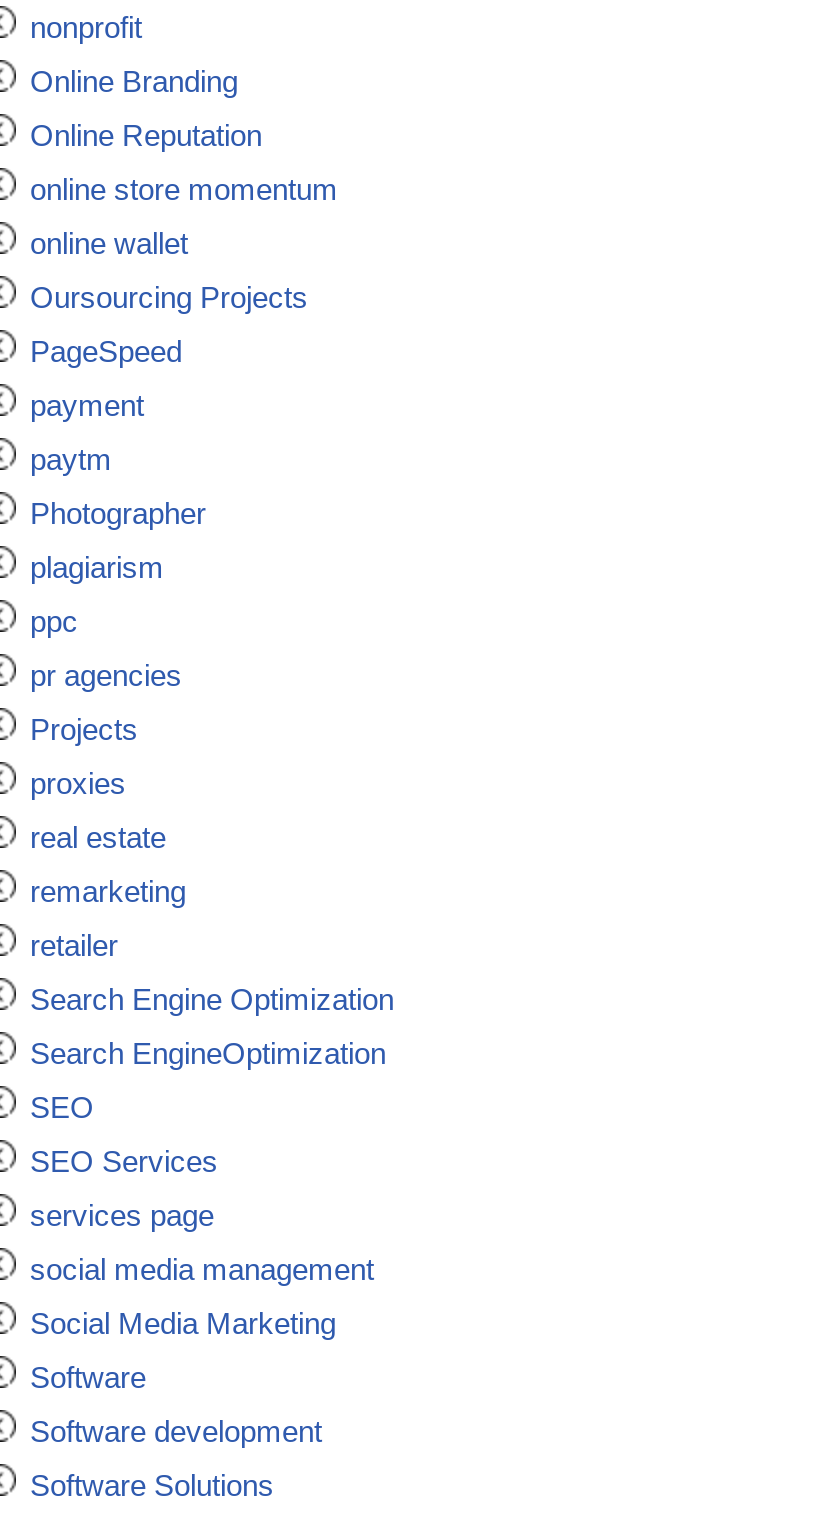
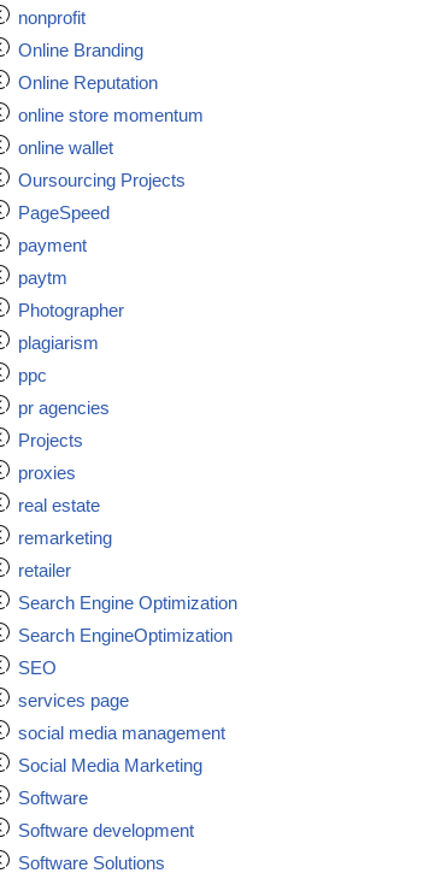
[30,1145,218,1179] SEO Services -> none

